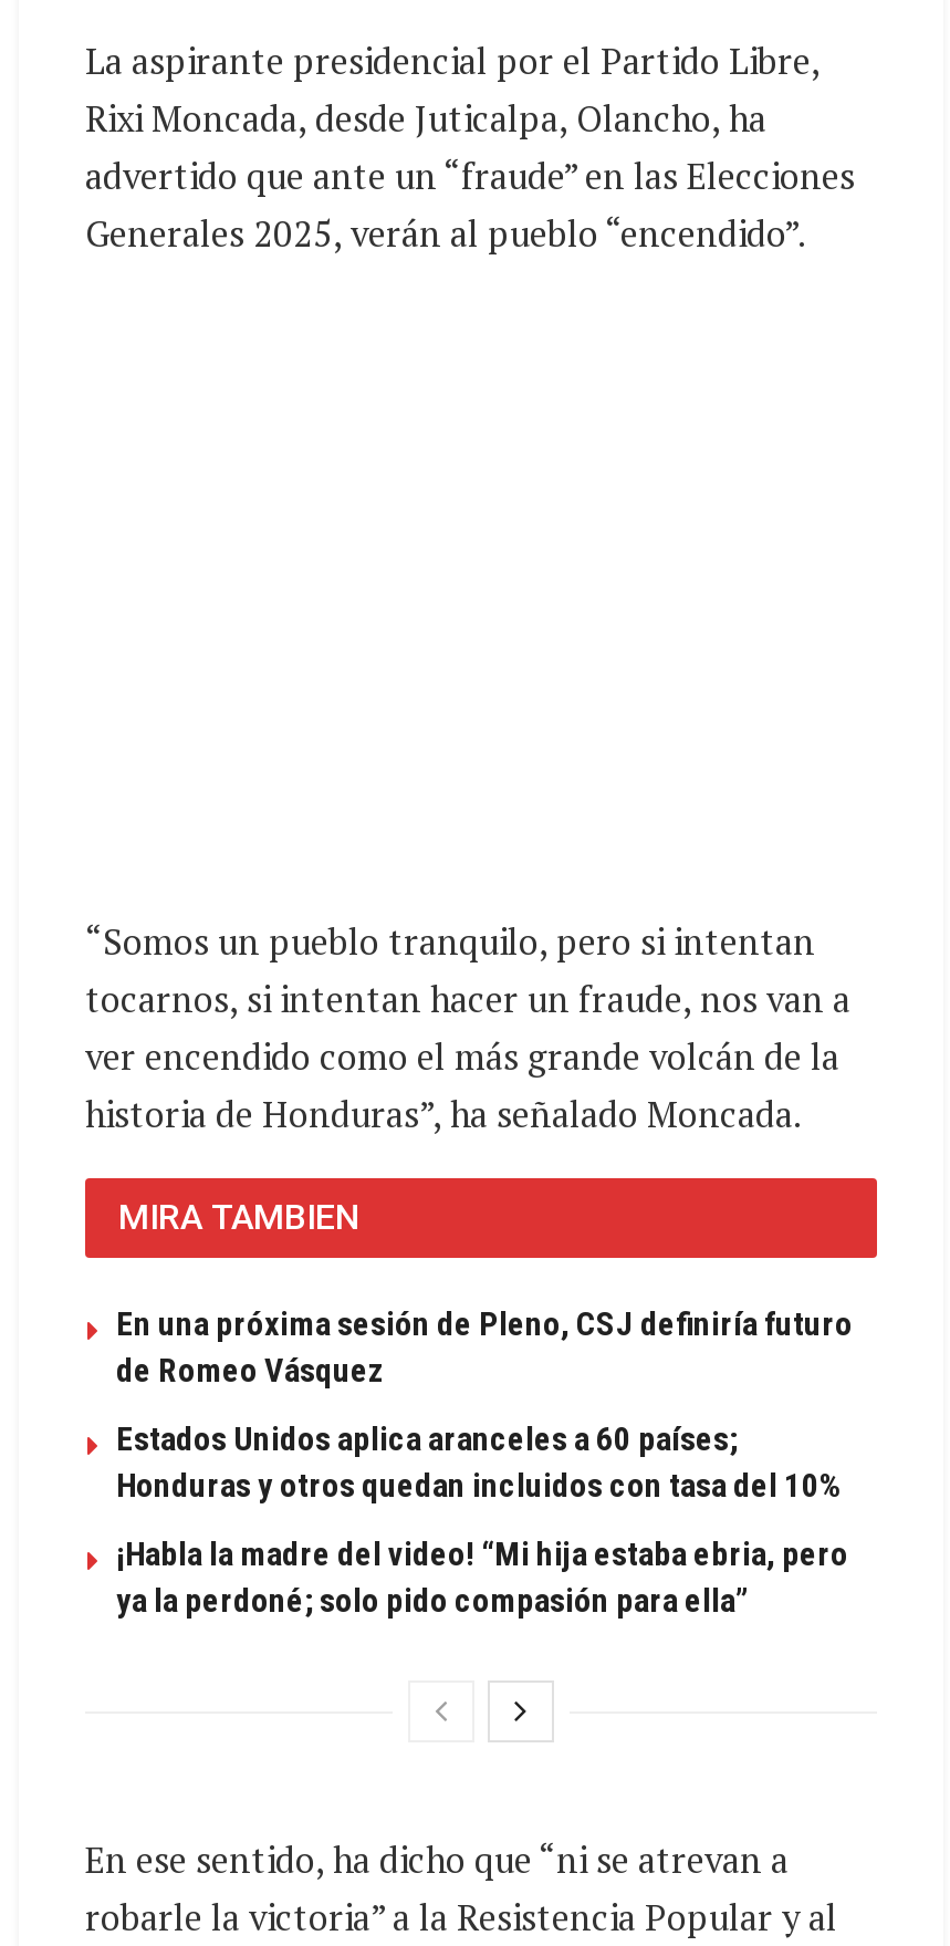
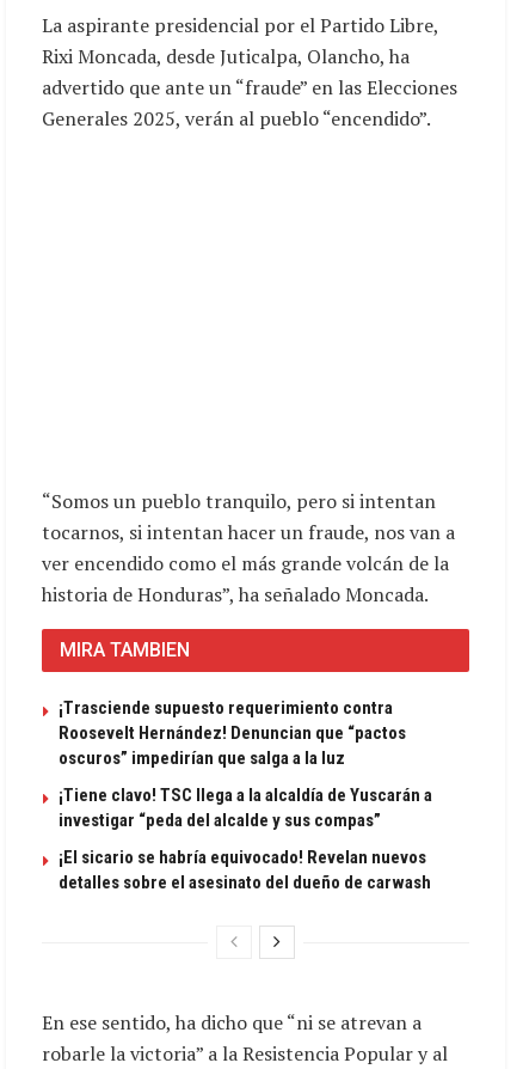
[116,1304,853,1390] En una próxima sesión de Pleno, CSJ definiría futuro | de Romeo Vásquez -> [59,697,406,769] ¡Trasciende supuesto requerimiento contra | Roosevelt Hernández! Denuncian que “pactos | oscuros” impedirían que salga a la luz
[116,1419,842,1505] Estados Unidos aplica aranceles a 60 países; | Honduras y otros quedan incluidos con tasa del 10% -> [59,784,432,831] ¡Tiene clavo! TSC llega a la alcaldía de Yuscarán a | investigar “peda del alcalde y sus compas”
[116,1534,848,1620] ¡Habla la madre del video! “Mi hija estaba ebria, pero | ya la perdoné; solo pido compasión para ella” -> [59,846,431,893] ¡El sicario se habría equivocado! Revelan nuevos | detalles sobre el asesinato del dueño de carwash

